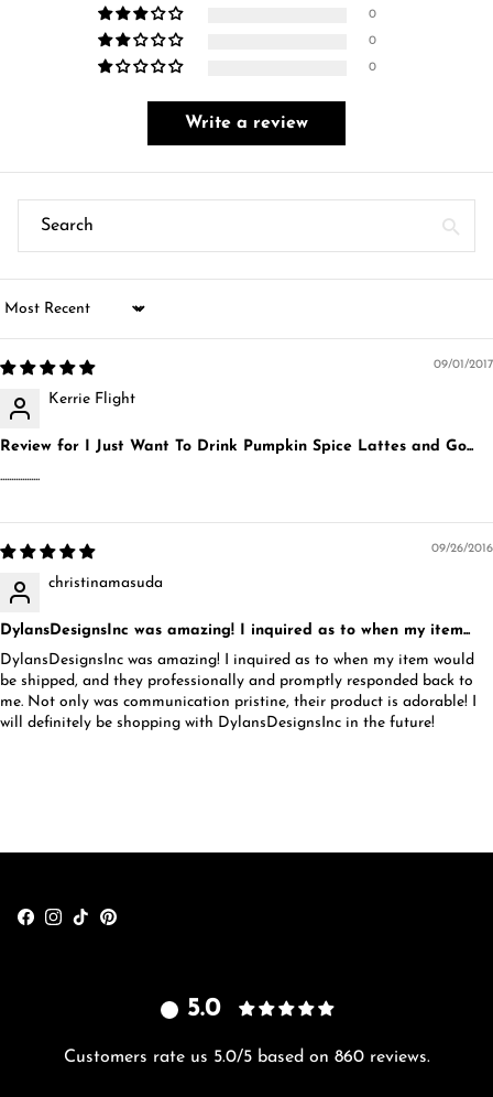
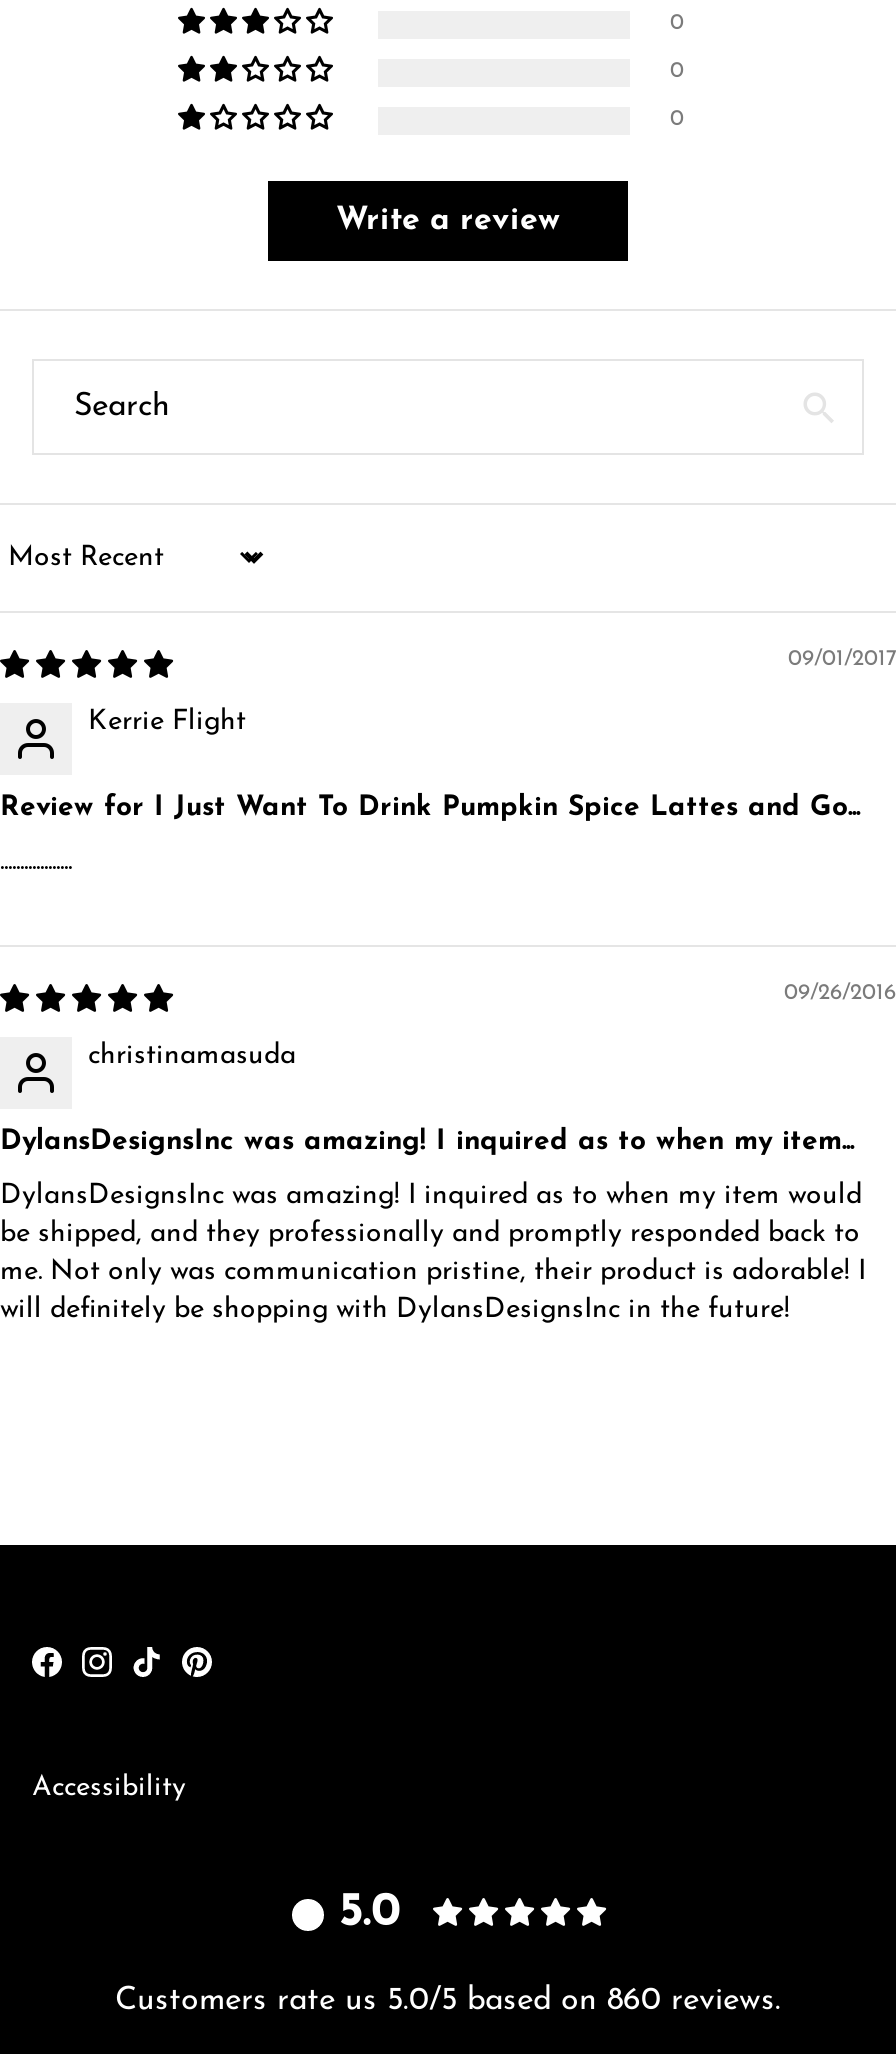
none -> [32,1773,186,1803] Accessibility

